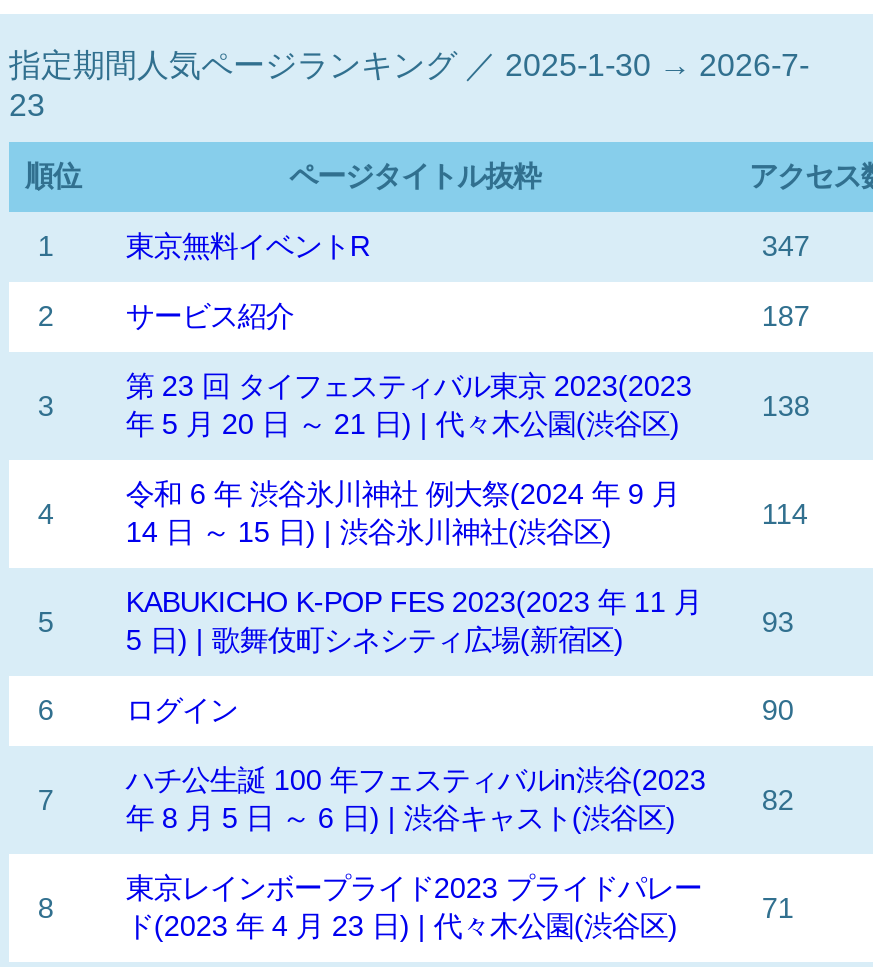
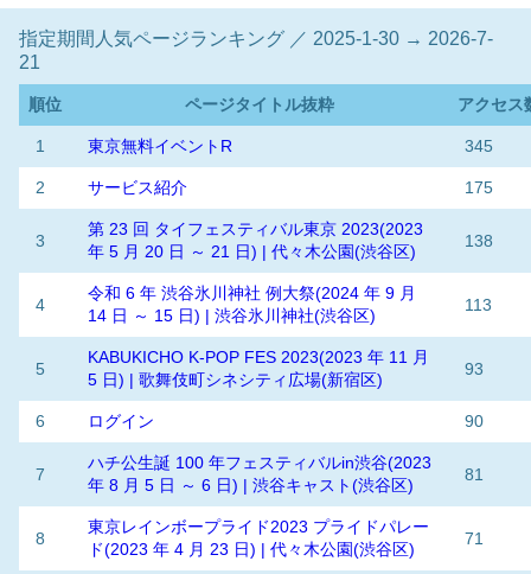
[9,88,45,122] 23 -> [19,52,40,72] 21
[762,230,810,262] 347 -> [465,136,494,155] 345
[762,300,810,332] 187 -> [465,178,494,197] 175
[762,498,808,530] 114 -> [465,295,492,314] 113
[762,784,794,816] 82 -> [465,465,484,484] 81

